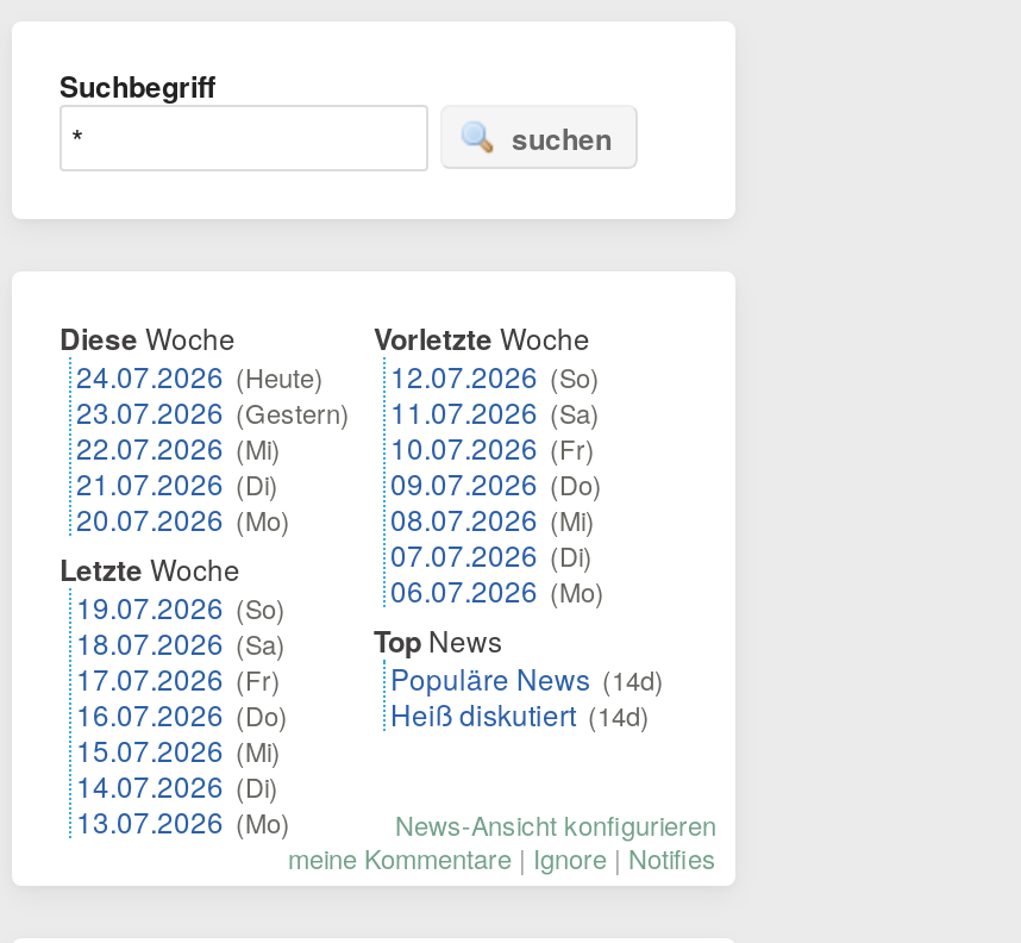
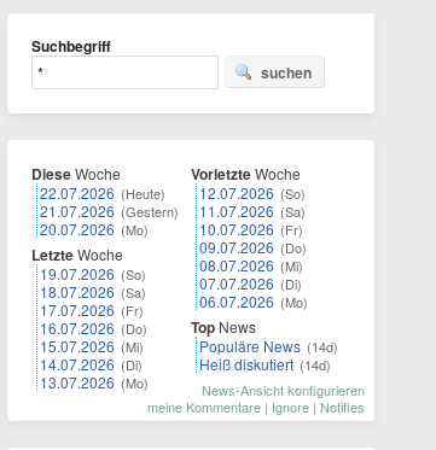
[76,355,350,502] 24.07.2026 (Heute) | 23.07.2026 (Gestern) | 22.07.2026 (Mi) | 21.07.2026 (Di) -> [40,182,179,221] 22.07.2026 (Heute) | 21.07.2026 (Gestern)

